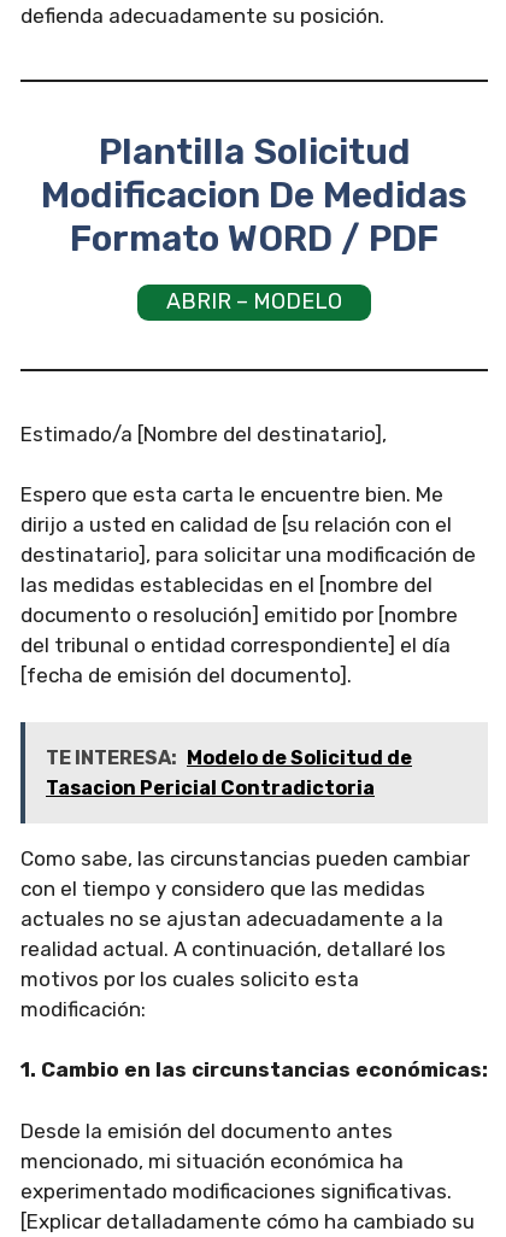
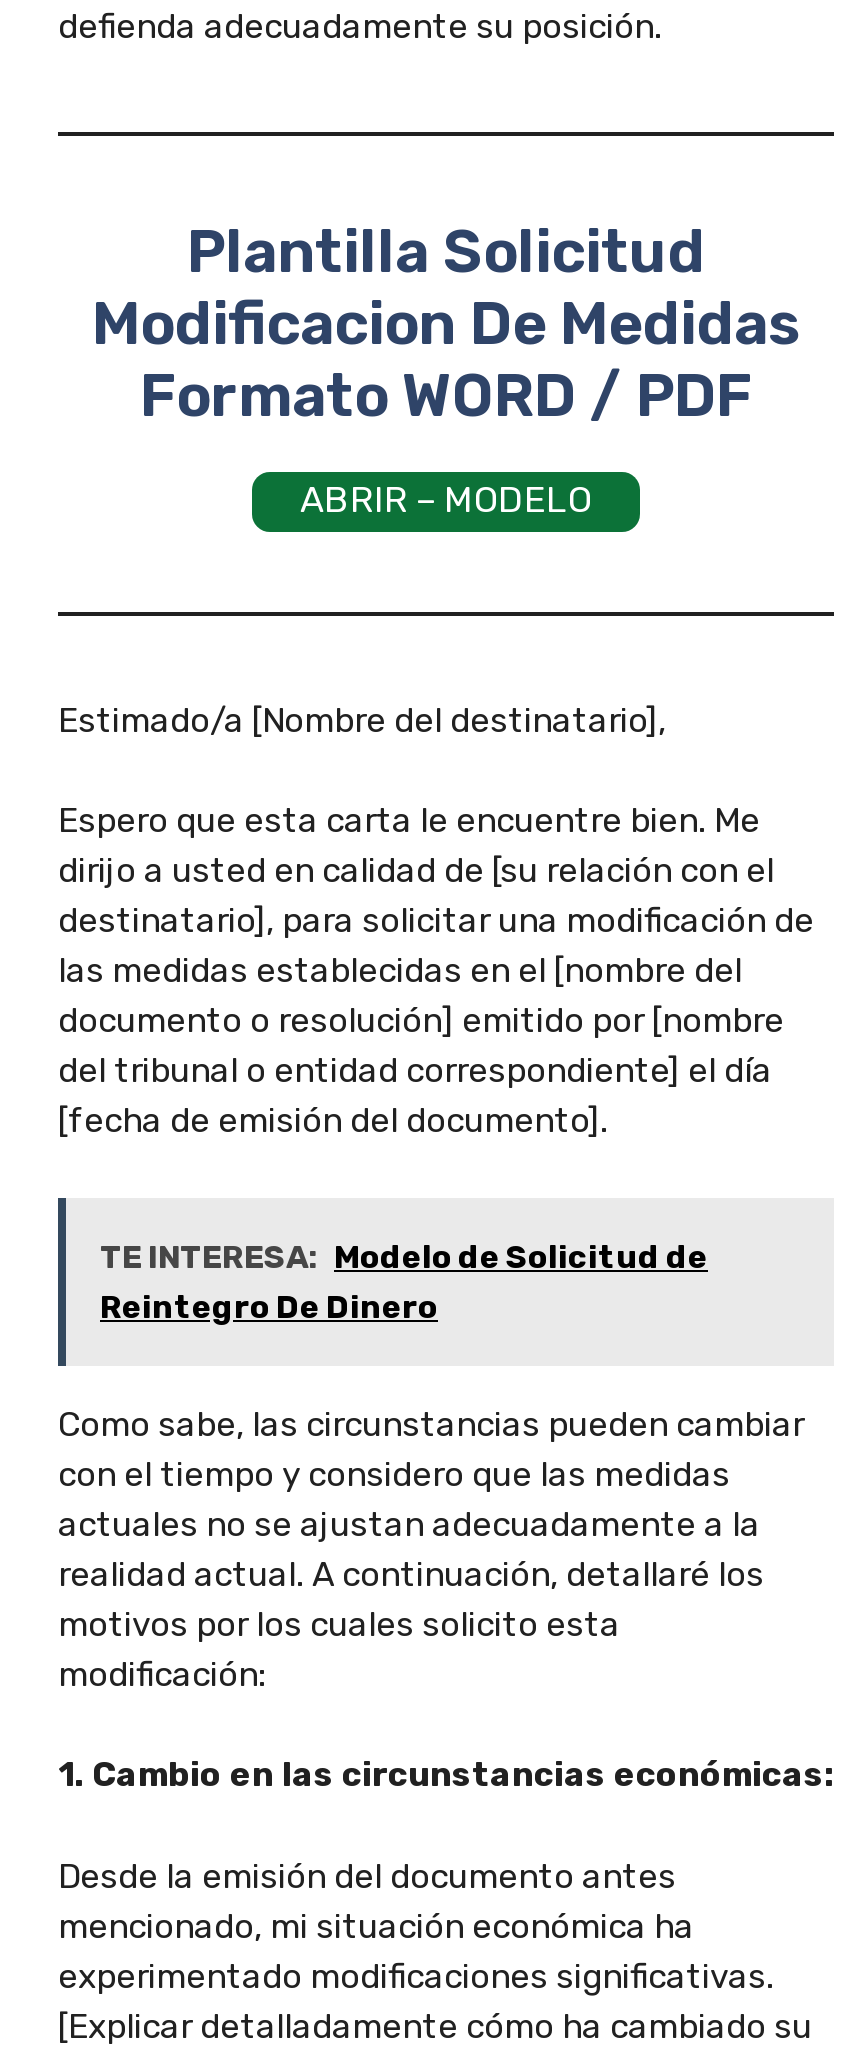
[46,776,375,799] Tasacion Pericial Contradictoria -> [100,1287,438,1325] Reintegro De Dinero

